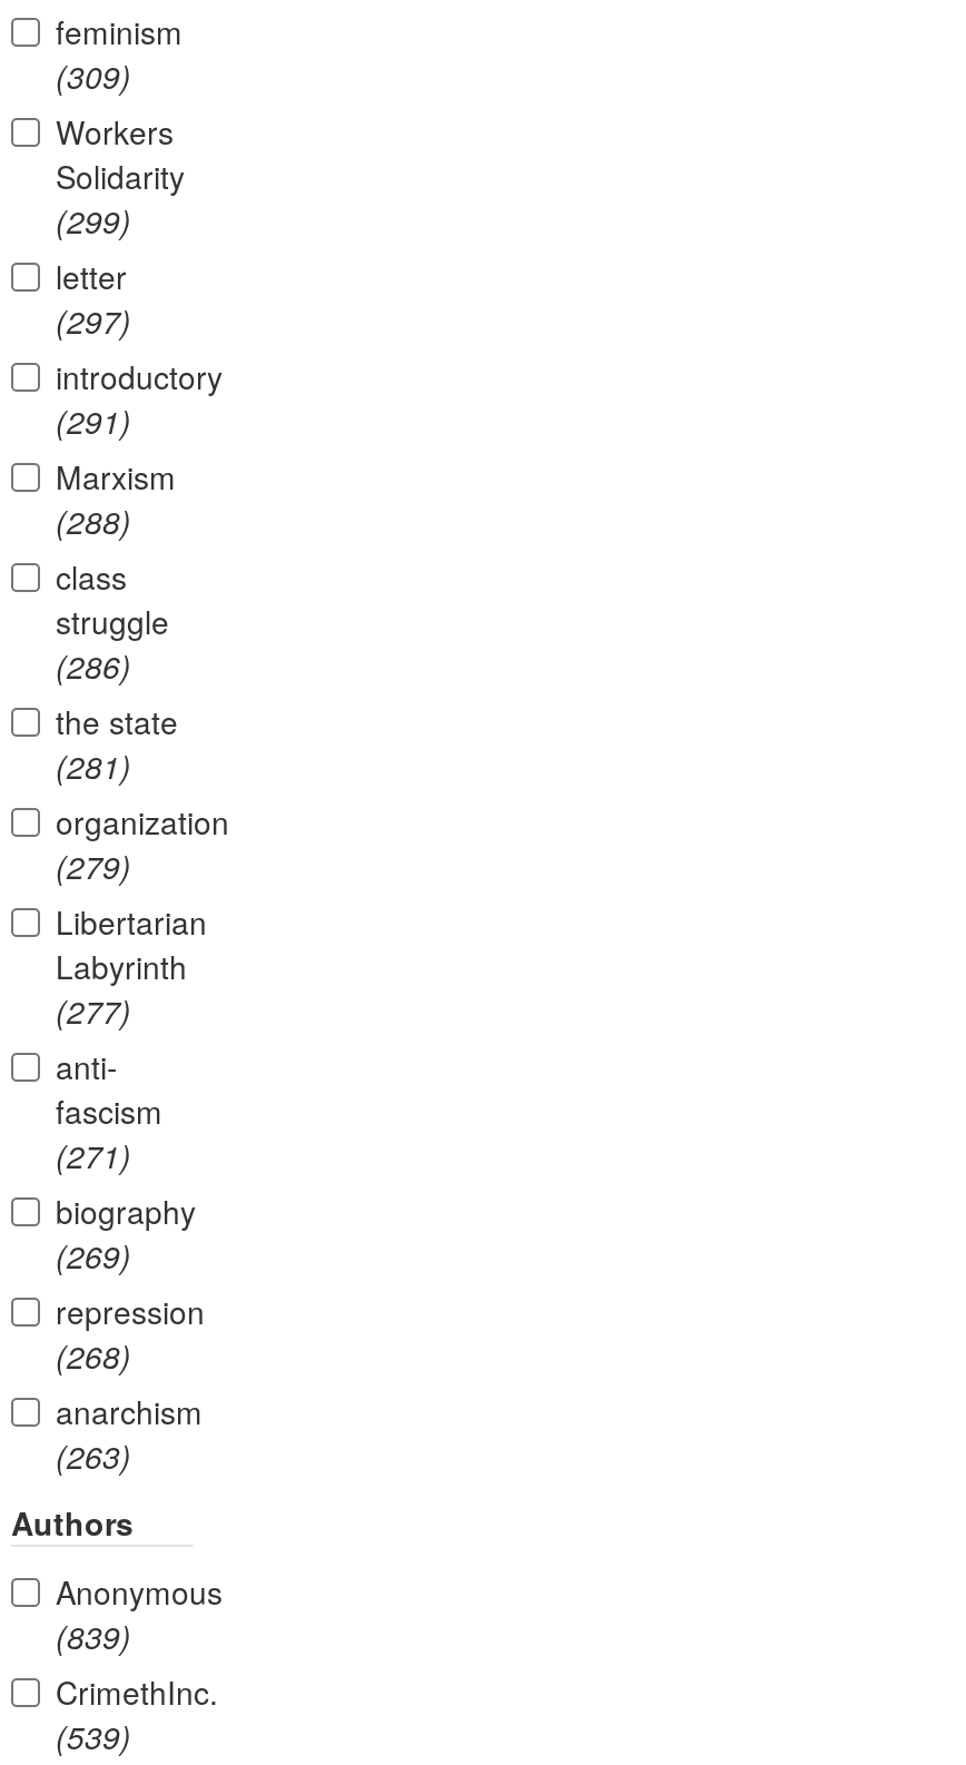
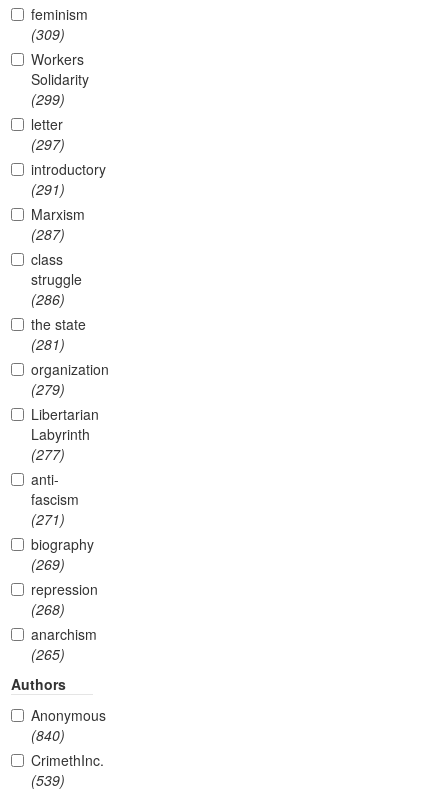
[56,499,131,543] (288) -> [31,224,65,244] (287)
[56,1433,131,1478] (263) -> [31,644,65,664] (265)
[56,1614,131,1658] (839) -> [31,725,65,745] (840)

